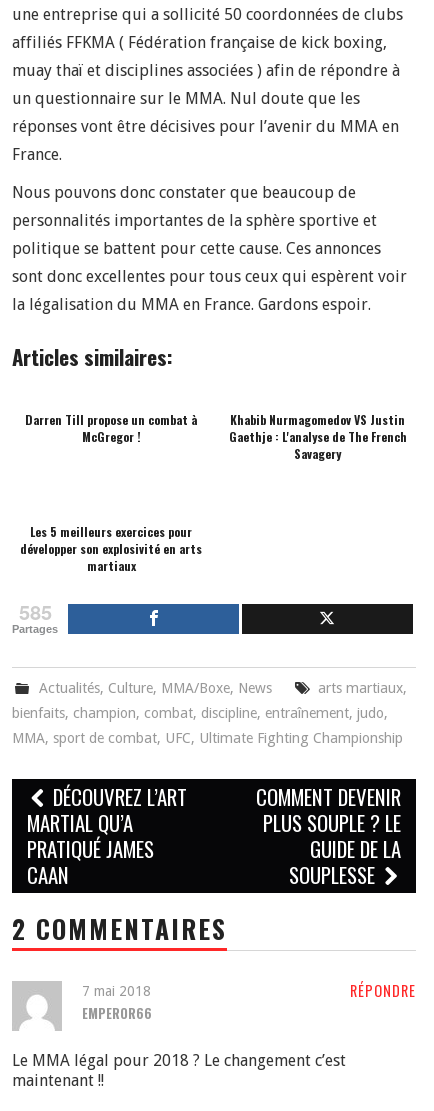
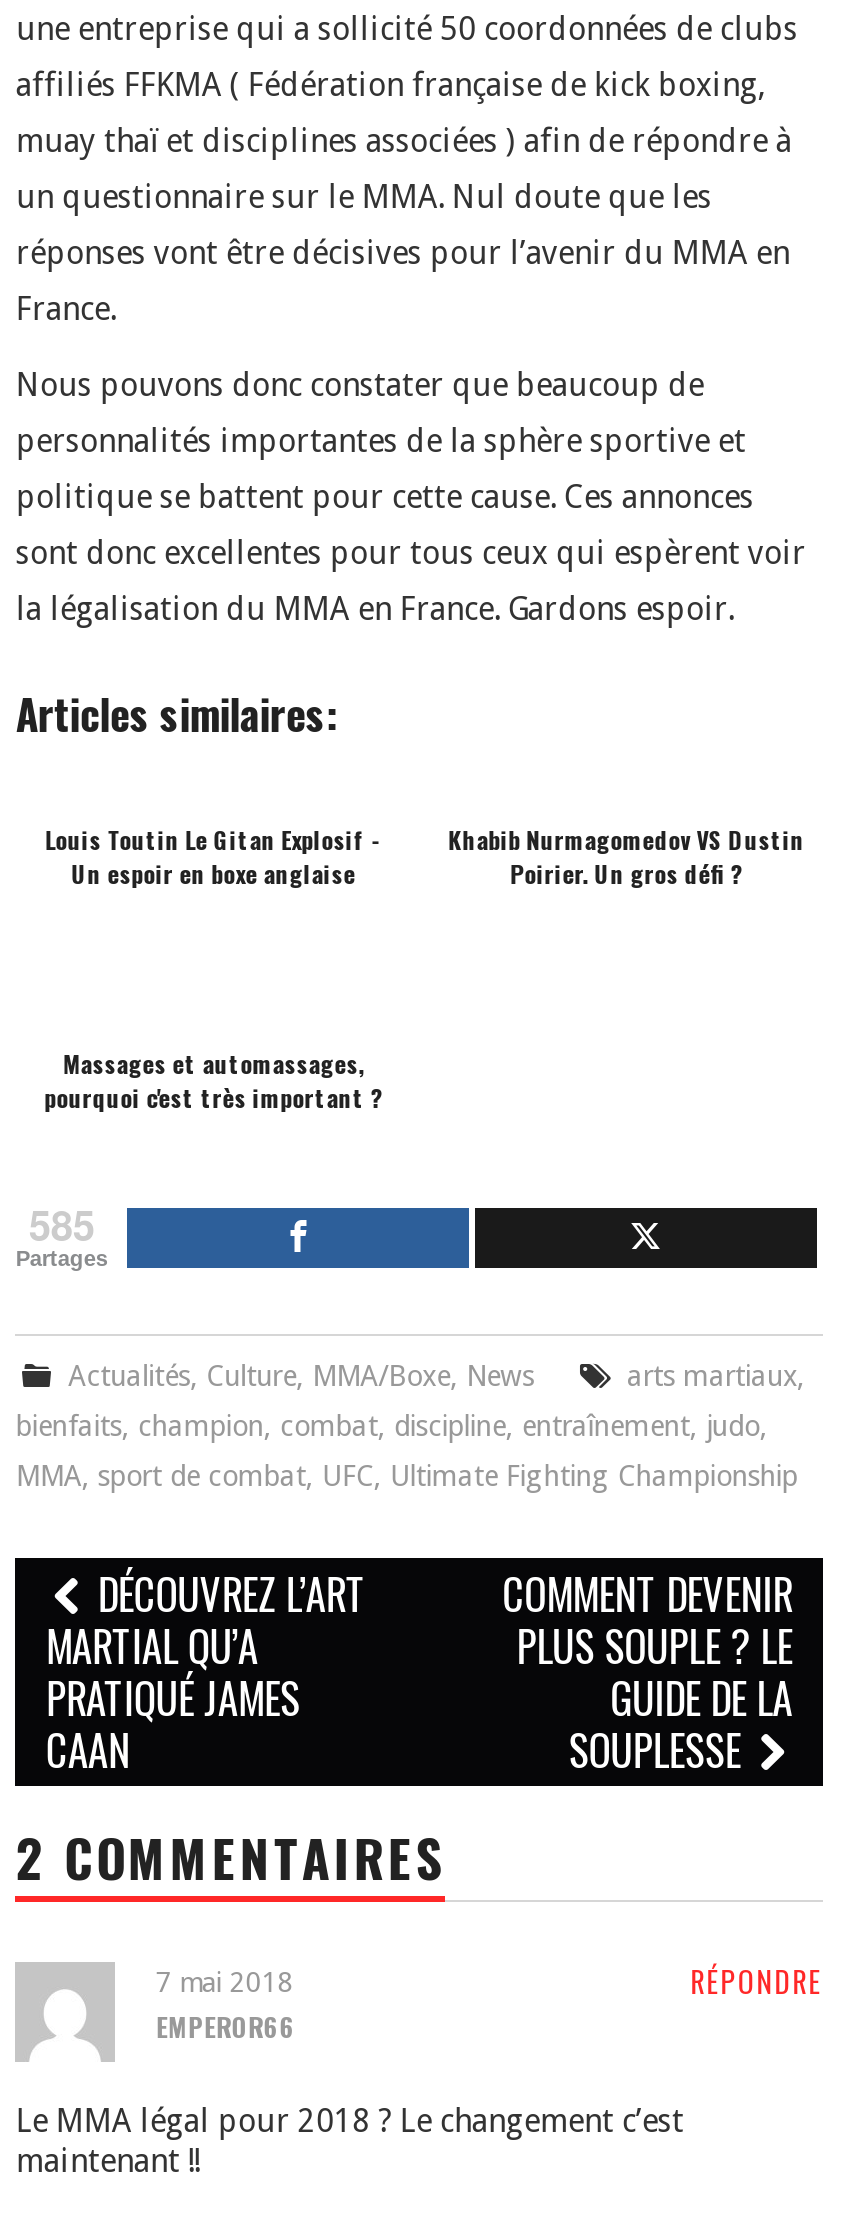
[25,410,197,444] Darren Till propose un combat à | McGregor ! -> [45,821,381,889] Louis Toutin Le Gitan Explosif - | Un espoir en boxe anglaise
[229,410,407,461] Khabib Nurmagomedov VS Justin | Gaethje : L'analyse de The French | Savagery -> [449,821,805,889] Khabib Nurmagomedov VS Dustin | Poirier. Un gros défi ?
[20,522,202,573] Les 5 meilleurs exercices pour | développer son explosivité en arts | martiaux -> [44,1045,382,1113] Massages et automassages, | pourquoi c'est très important ?

